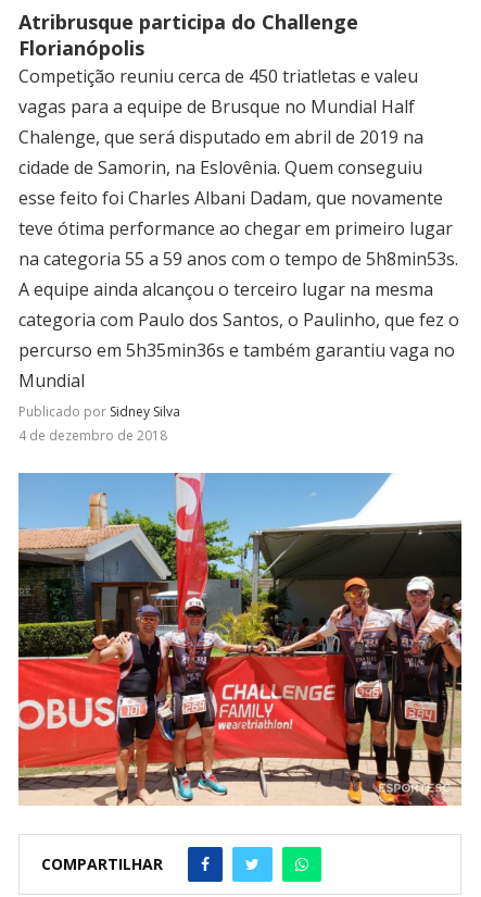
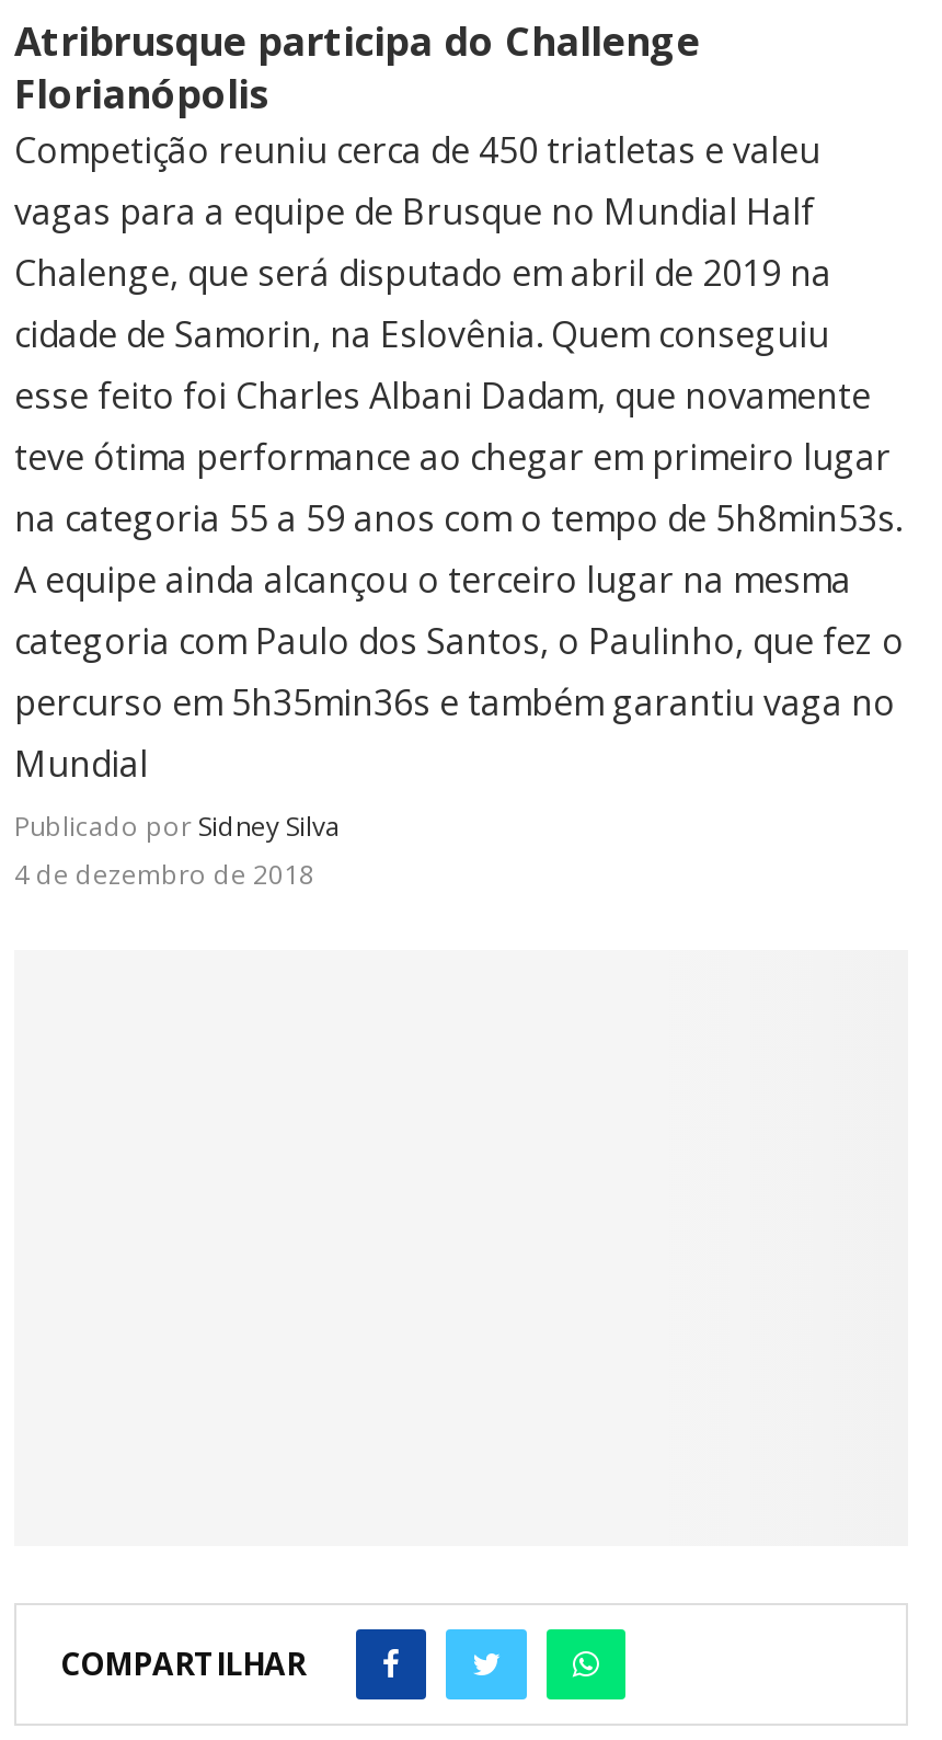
[17,472,463,807] [image] -> none

